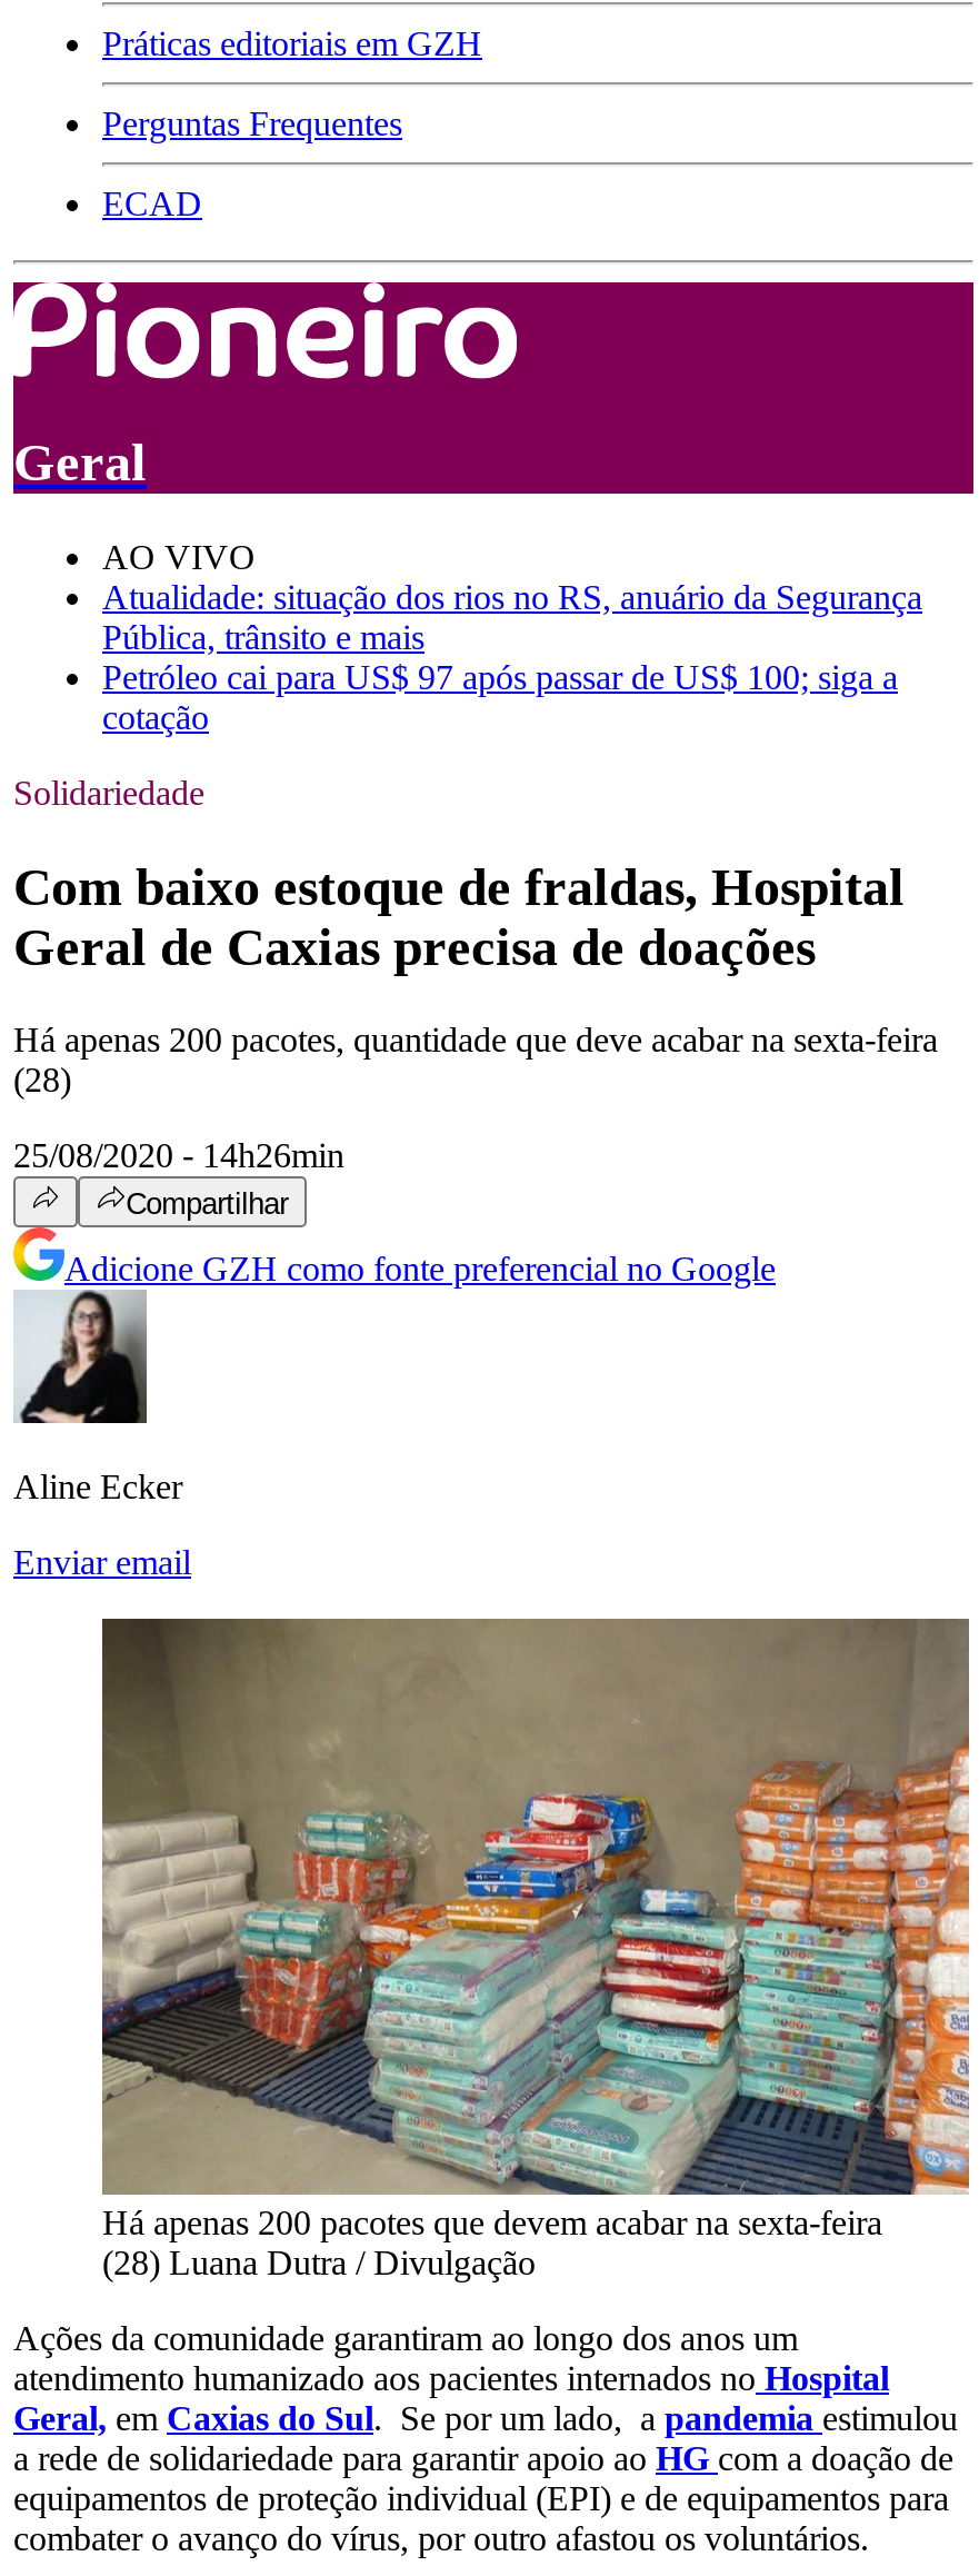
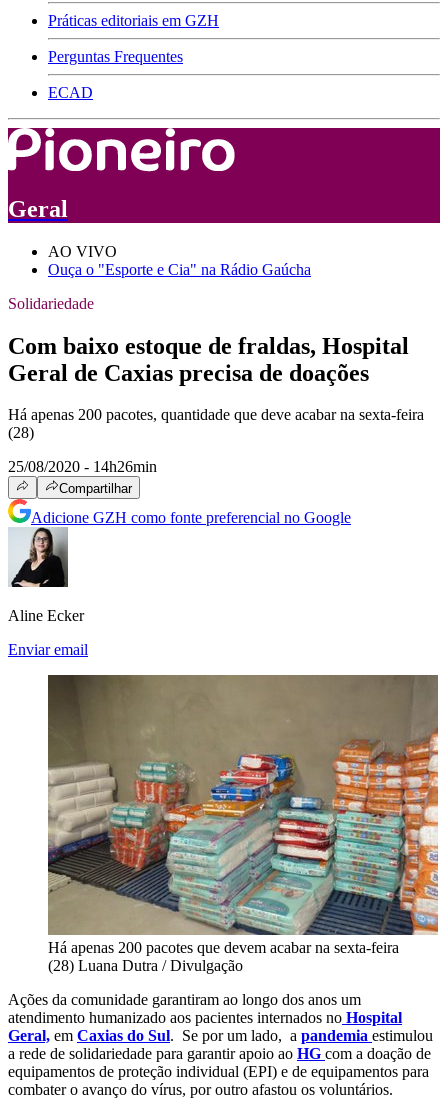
[102,577,922,735] Atualidade: situação dos rios no RS, anuário da Segurança | Pública, trânsito e mais | Petróleo cai para US$ 97 após passar de US$ 100; siga a | cotação -> [48,261,311,278] Ouça o "Esporte e Cia" na Rádio Gaúcha

